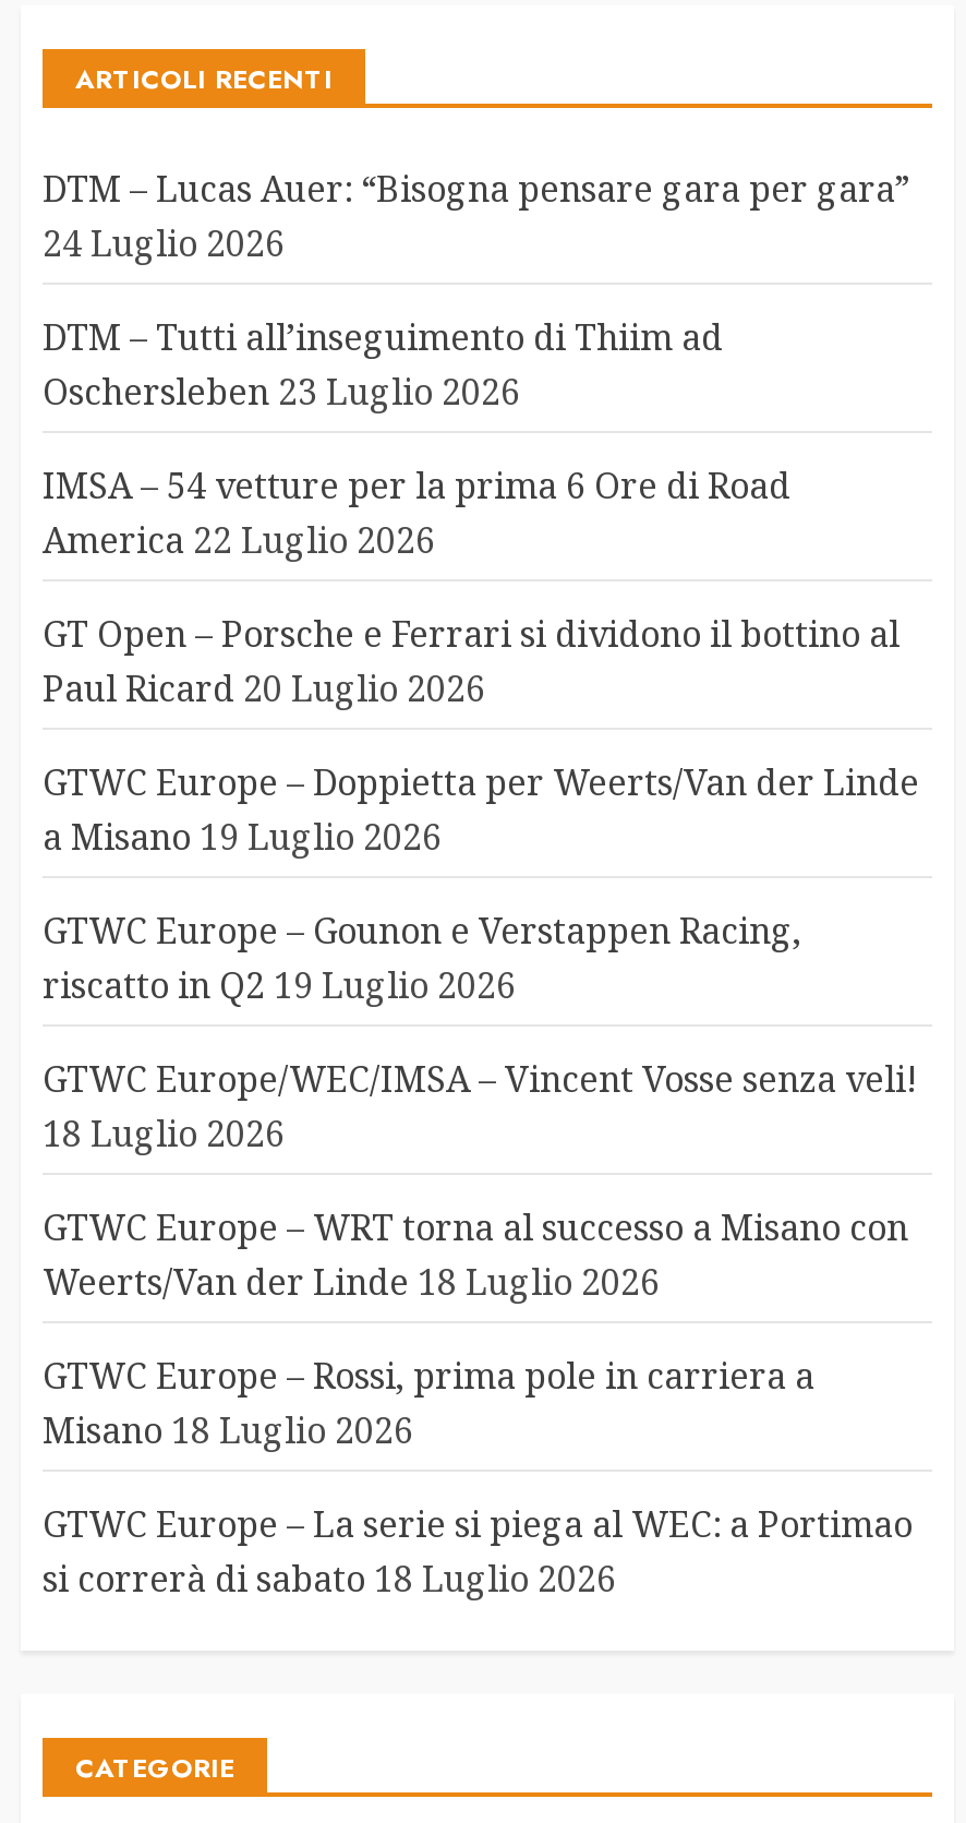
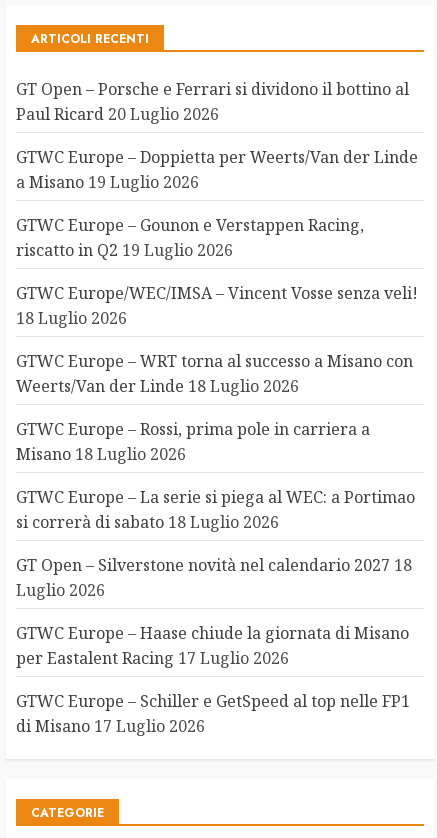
[43,164,910,563] DTM – Lucas Auer: “Bisogna pensare gara per gara” | 24 Luglio 2026 | DTM – Tutti all’inseguimento di Thiim ad | Oschersleben 23 Luglio 2026 | IMSA – 54 vetture per la prima 6 Ore di Road | America 22 Luglio 2026 -> none
moved [43,609,919,1602] -> [16,78,418,533]: GT Open – Porsche e Ferrari si dividono il bottino al | Paul Ricard 20 Luglio 2026 | GTWC Europe – Doppietta per Weerts/Van der Linde | ... | GTWC Europe – La serie si piega al WEC: a Portimao | si correrà di sabato 18 Luglio 2026
none -> [16,554,412,737] GT Open – Silverstone novità nel calendario 2027 18 | Luglio 2026 | GTWC Europe – Haase chiude la giornata di Misano | per Eastalent Racing 17 Luglio 2026 | GTWC Europe – Schiller e GetSpeed al top nelle FP1 | di Misano 17 Luglio 2026

